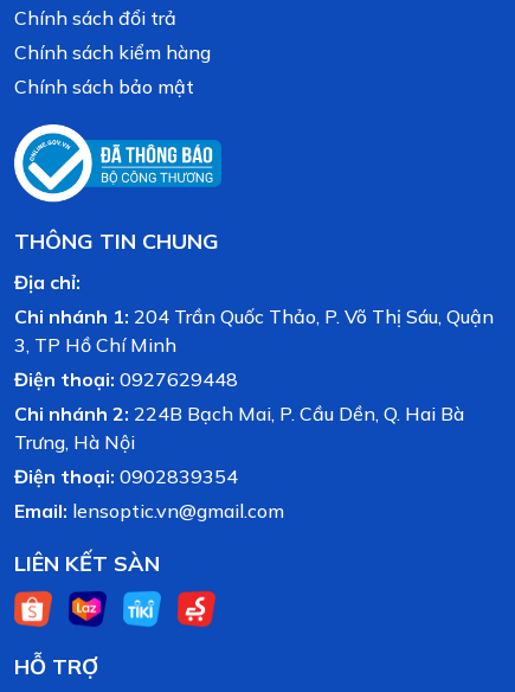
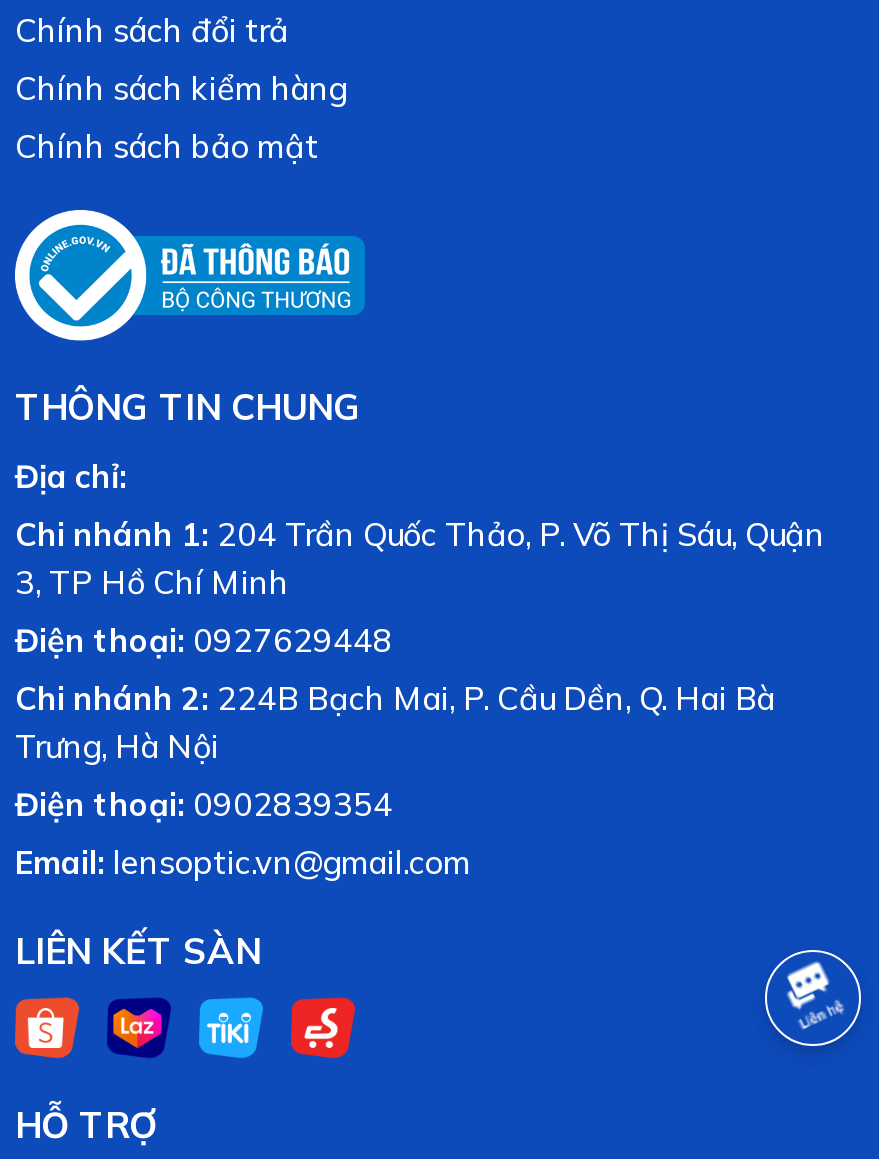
none -> [763,948,863,1048] [image]

